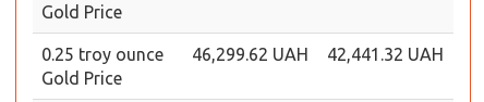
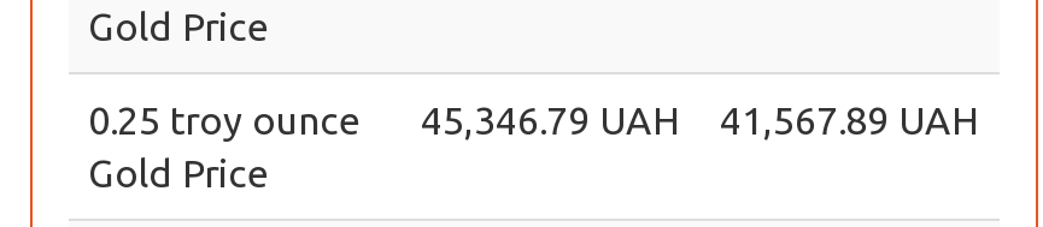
[192,44,308,64] 46,299.62 UAH -> [421,98,679,142] 45,346.79 UAH
[327,44,444,64] 42,441.32 UAH -> [720,98,978,142] 41,567.89 UAH

